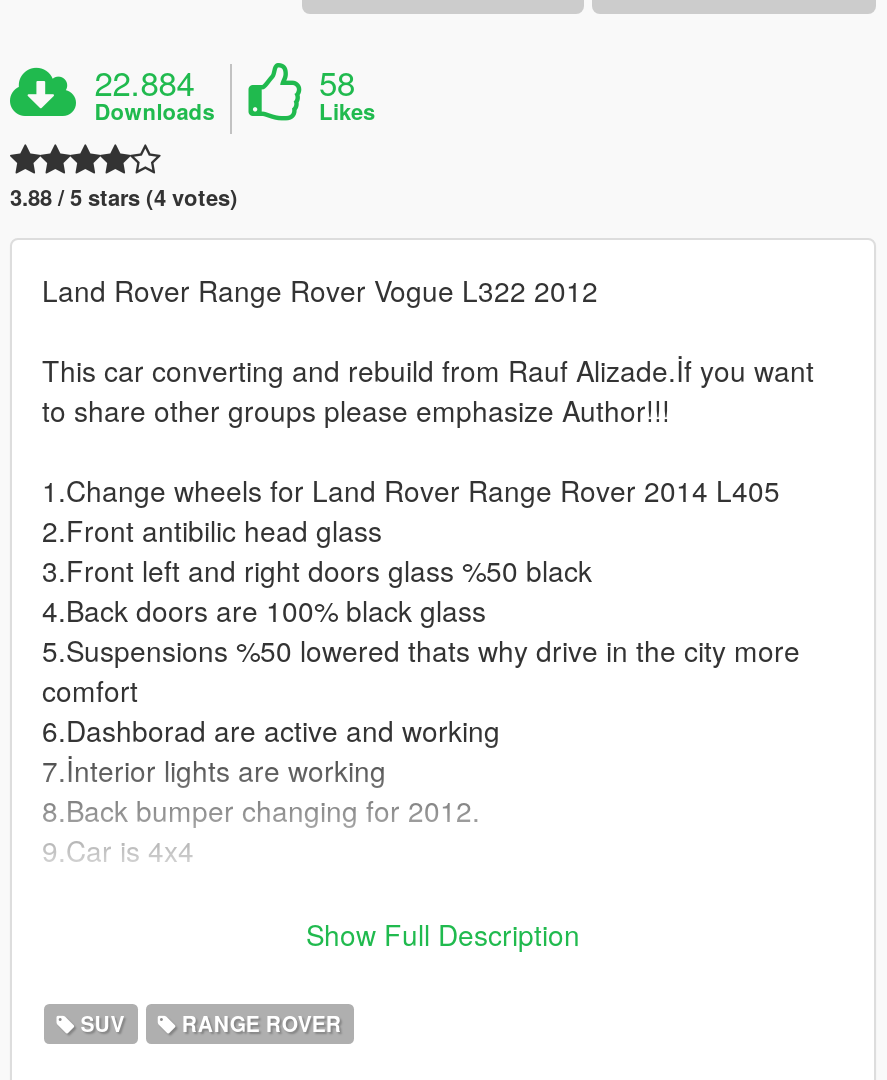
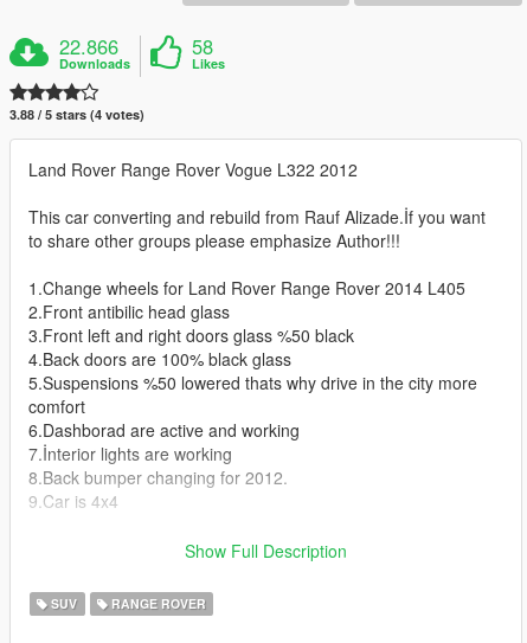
[94,57,194,105] 22.884 -> [59,32,119,60] 22.866

